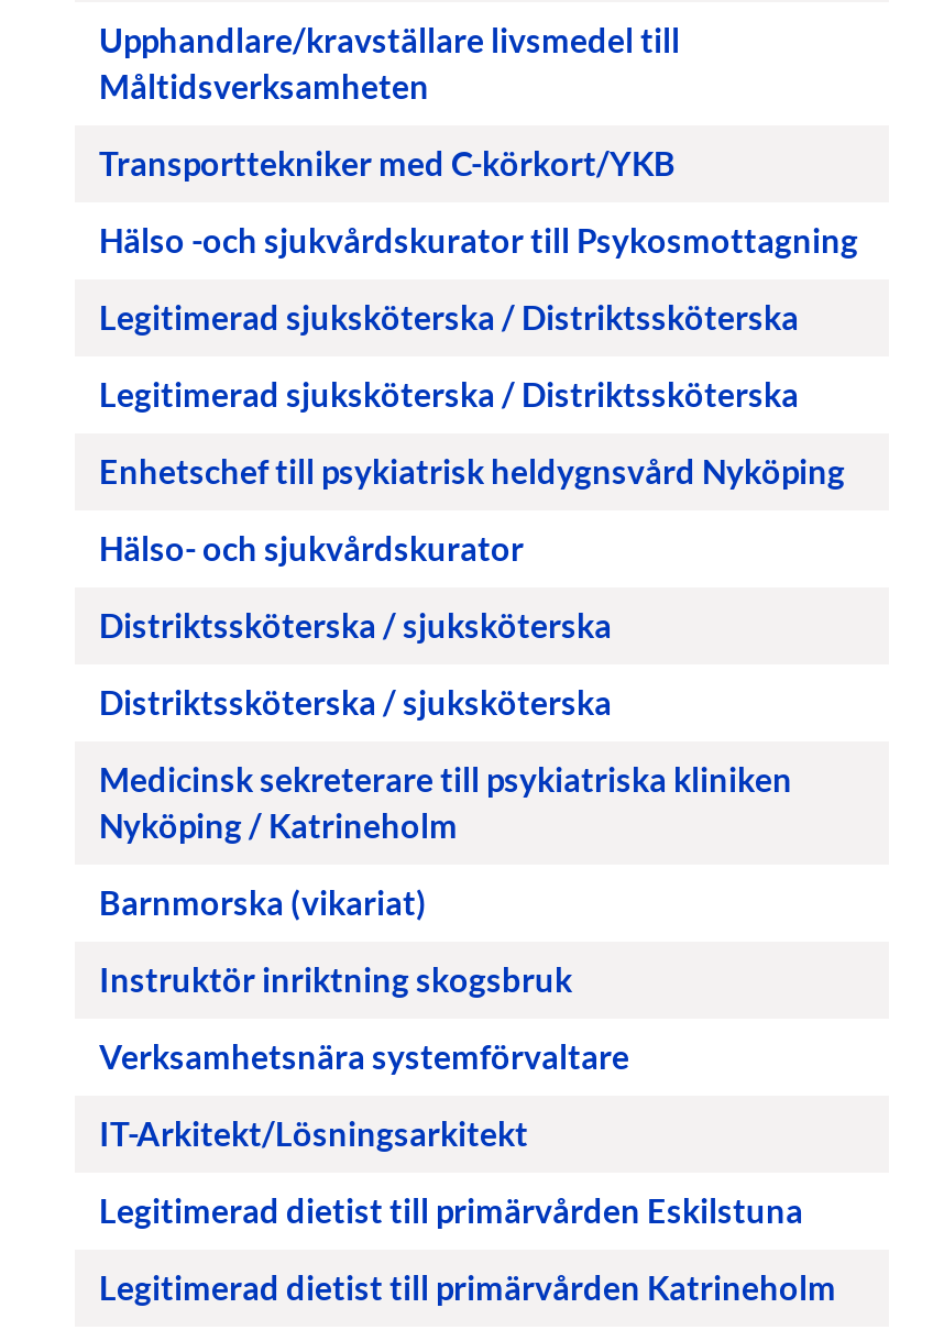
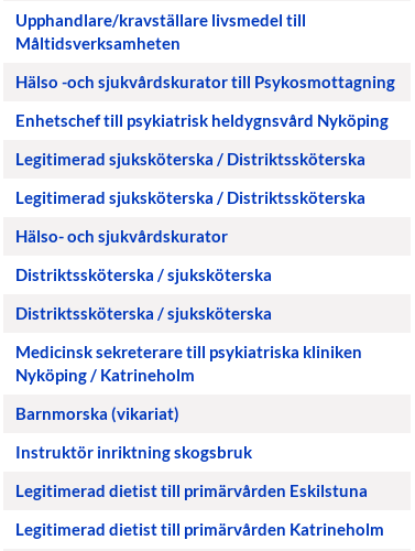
[99,143,676,183] Transporttekniker med C-körkort/YKB -> none
moved [99,451,845,491] -> [15,110,389,130]: Enhetschef till psykiatrisk heldygnsvård Nyköping
[99,1036,629,1153] Verksamhetsnära systemförvaltare | IT-Arkitekt/Lösningsarkitekt -> none

